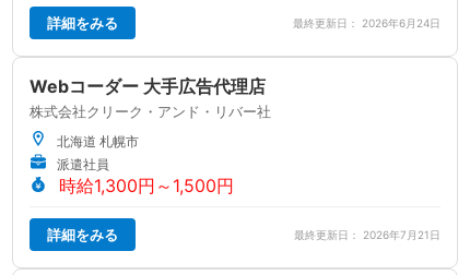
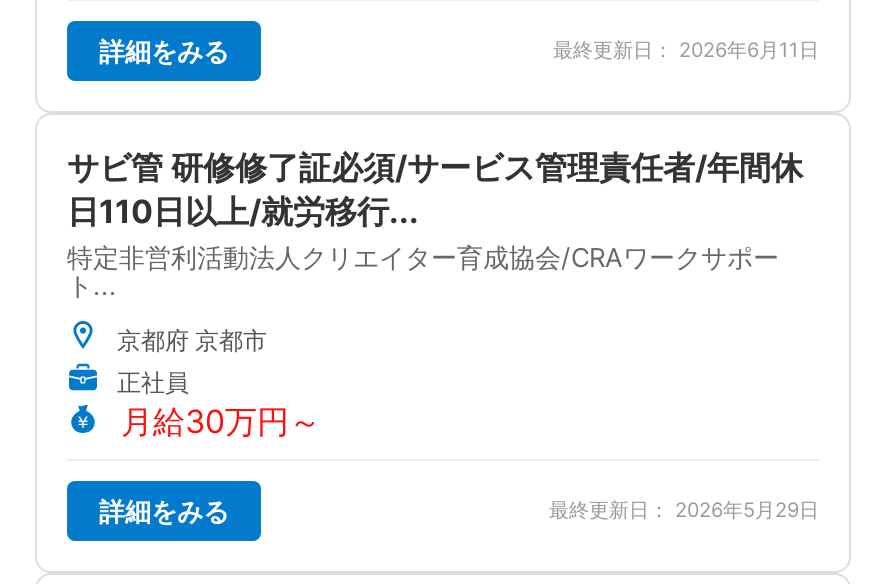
[293,16,440,29] 最終更新日： 2026年6月24日 -> [553,38,819,62] 最終更新日： 2026年6月11日
[30,76,271,120] Webコーダー 大手広告代理店 | 株式会社クリーク・アンド・リバー社 -> [67,147,803,301] サビ管 研修修了証必須/サービス管理責任者/年間休 | 日110日以上/就労移行... | 特定非営利活動法人クリエイター育成協会/CRAワークサポー | ト...
[54,133,234,197] 北海道 札幌市 | 派遣社員 | 時給1,300円～1,500円 -> [111,325,321,441] 京都府 京都市 | 正社員 | 月給30万円～
[294,228,440,241] 最終更新日： 2026年7月21日 -> [549,498,819,522] 最終更新日： 2026年5月29日

